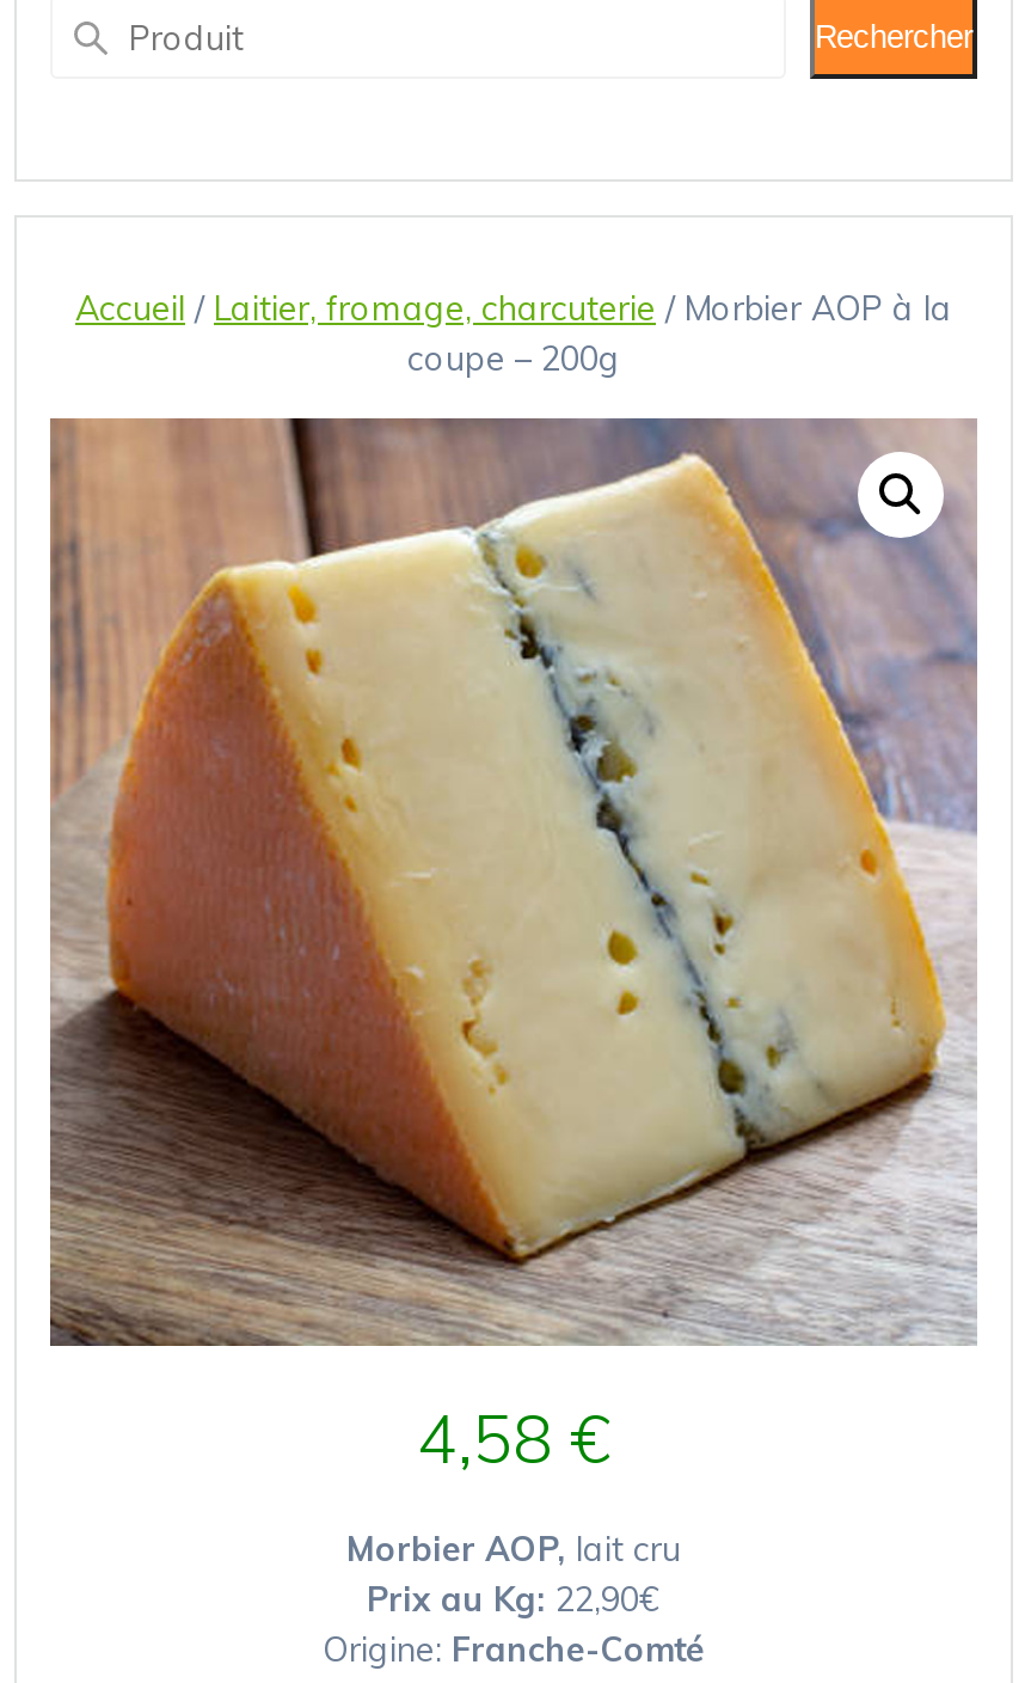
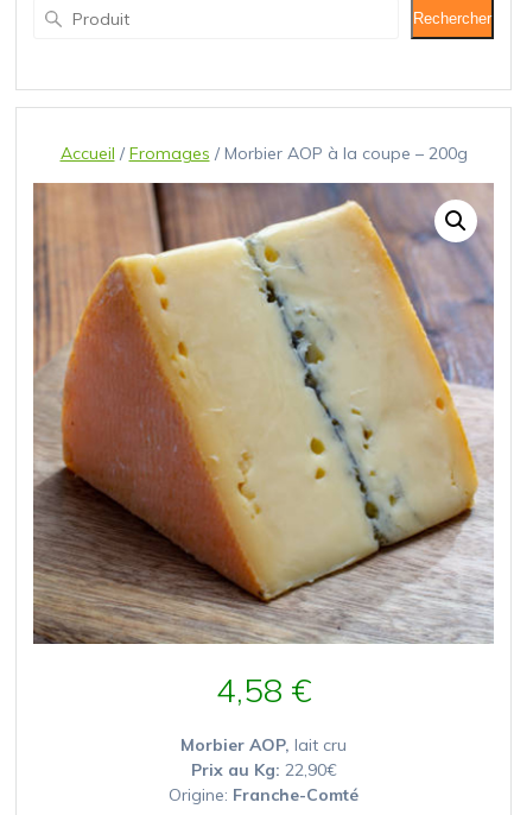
[75,288,952,381] Accueil / Laitier, fromage, charcuterie / Morbier AOP à la | coupe – 200g -> [60,143,467,165] Accueil / Fromages / Morbier AOP à la coupe – 200g

